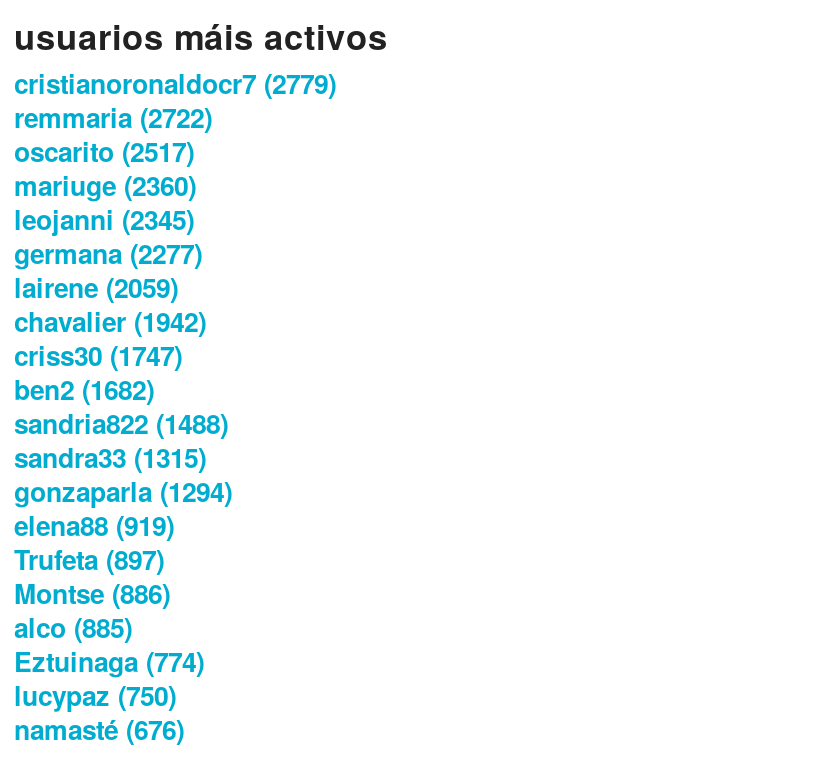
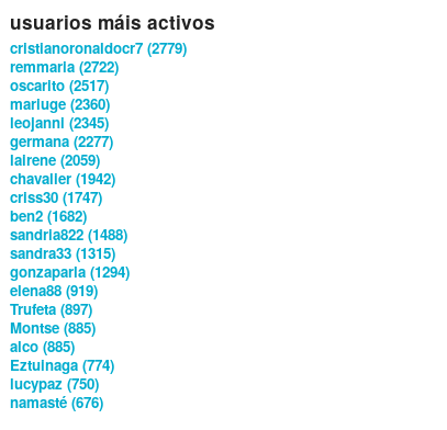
[14,575,170,613] Montse (886) -> [10,317,96,338] Montse (885)

